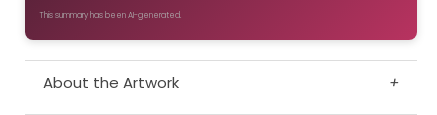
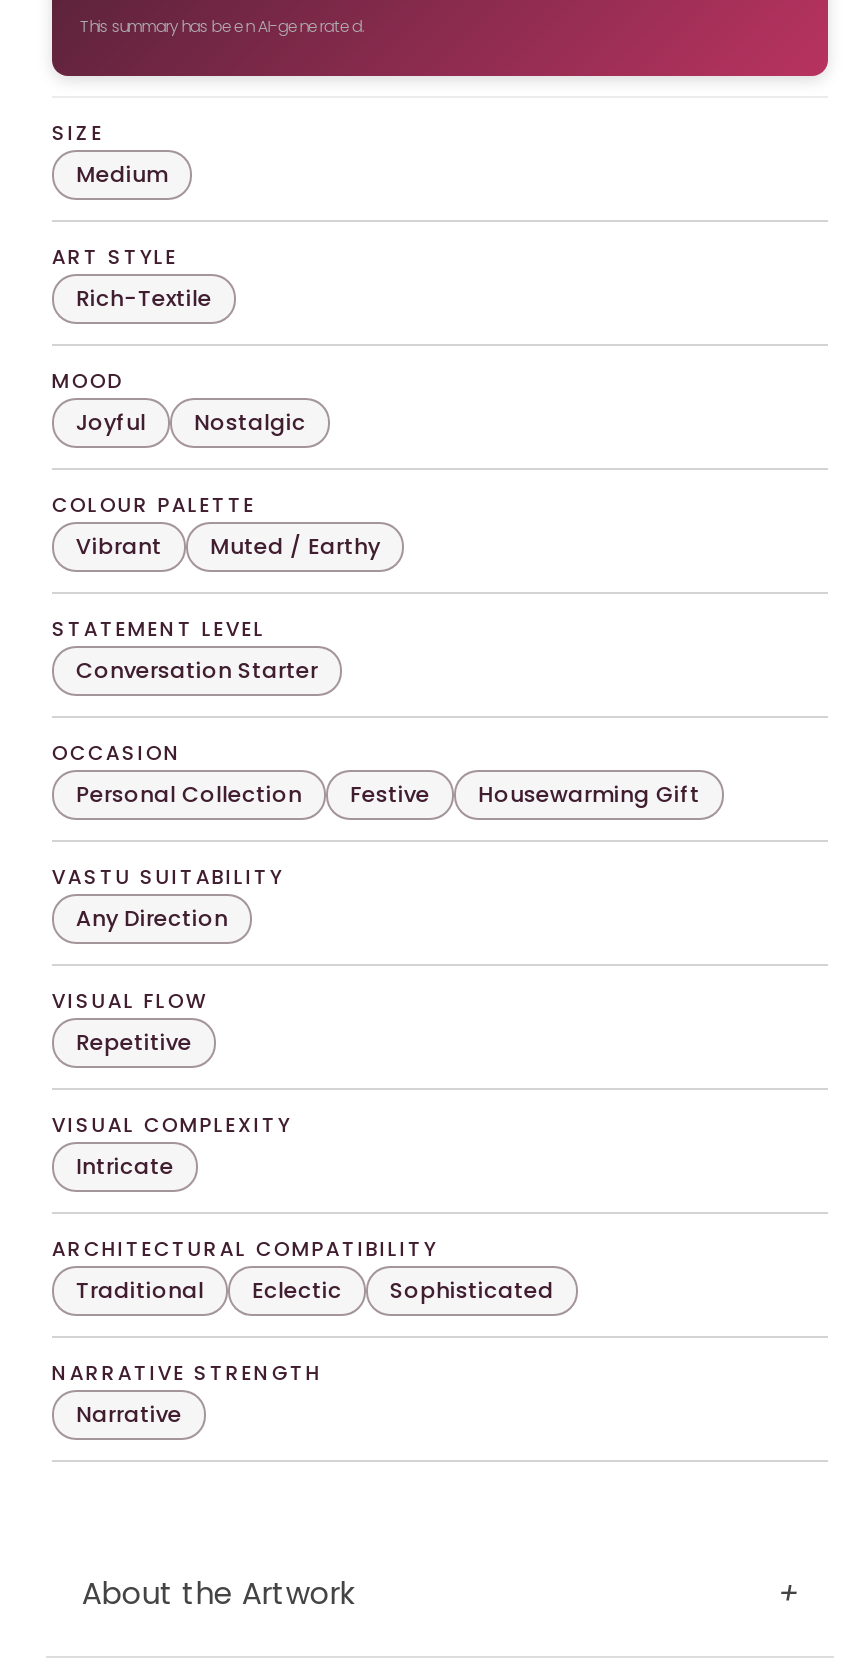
none -> [52,118,700,1430] SIZE | Medium | ART STYLE | Rich-Textile | MOOD | Joyful | Nostalgic | COLOUR PALETTE | Vibrant | Muted / Earthy | STATEMENT LEVEL | Conversation Starter | OCCASION | Personal Collection | Festive | Housewarming Gift | VASTU SUITABILITY | Any Direction | VISUAL FLOW | Repetitive | VISUAL COMPLEXITY | Intricate | ARCHITECTURAL COMPATIBILITY | Traditional | Eclectic | Sophisticated | NARRATIVE STRENGTH | Narrative

